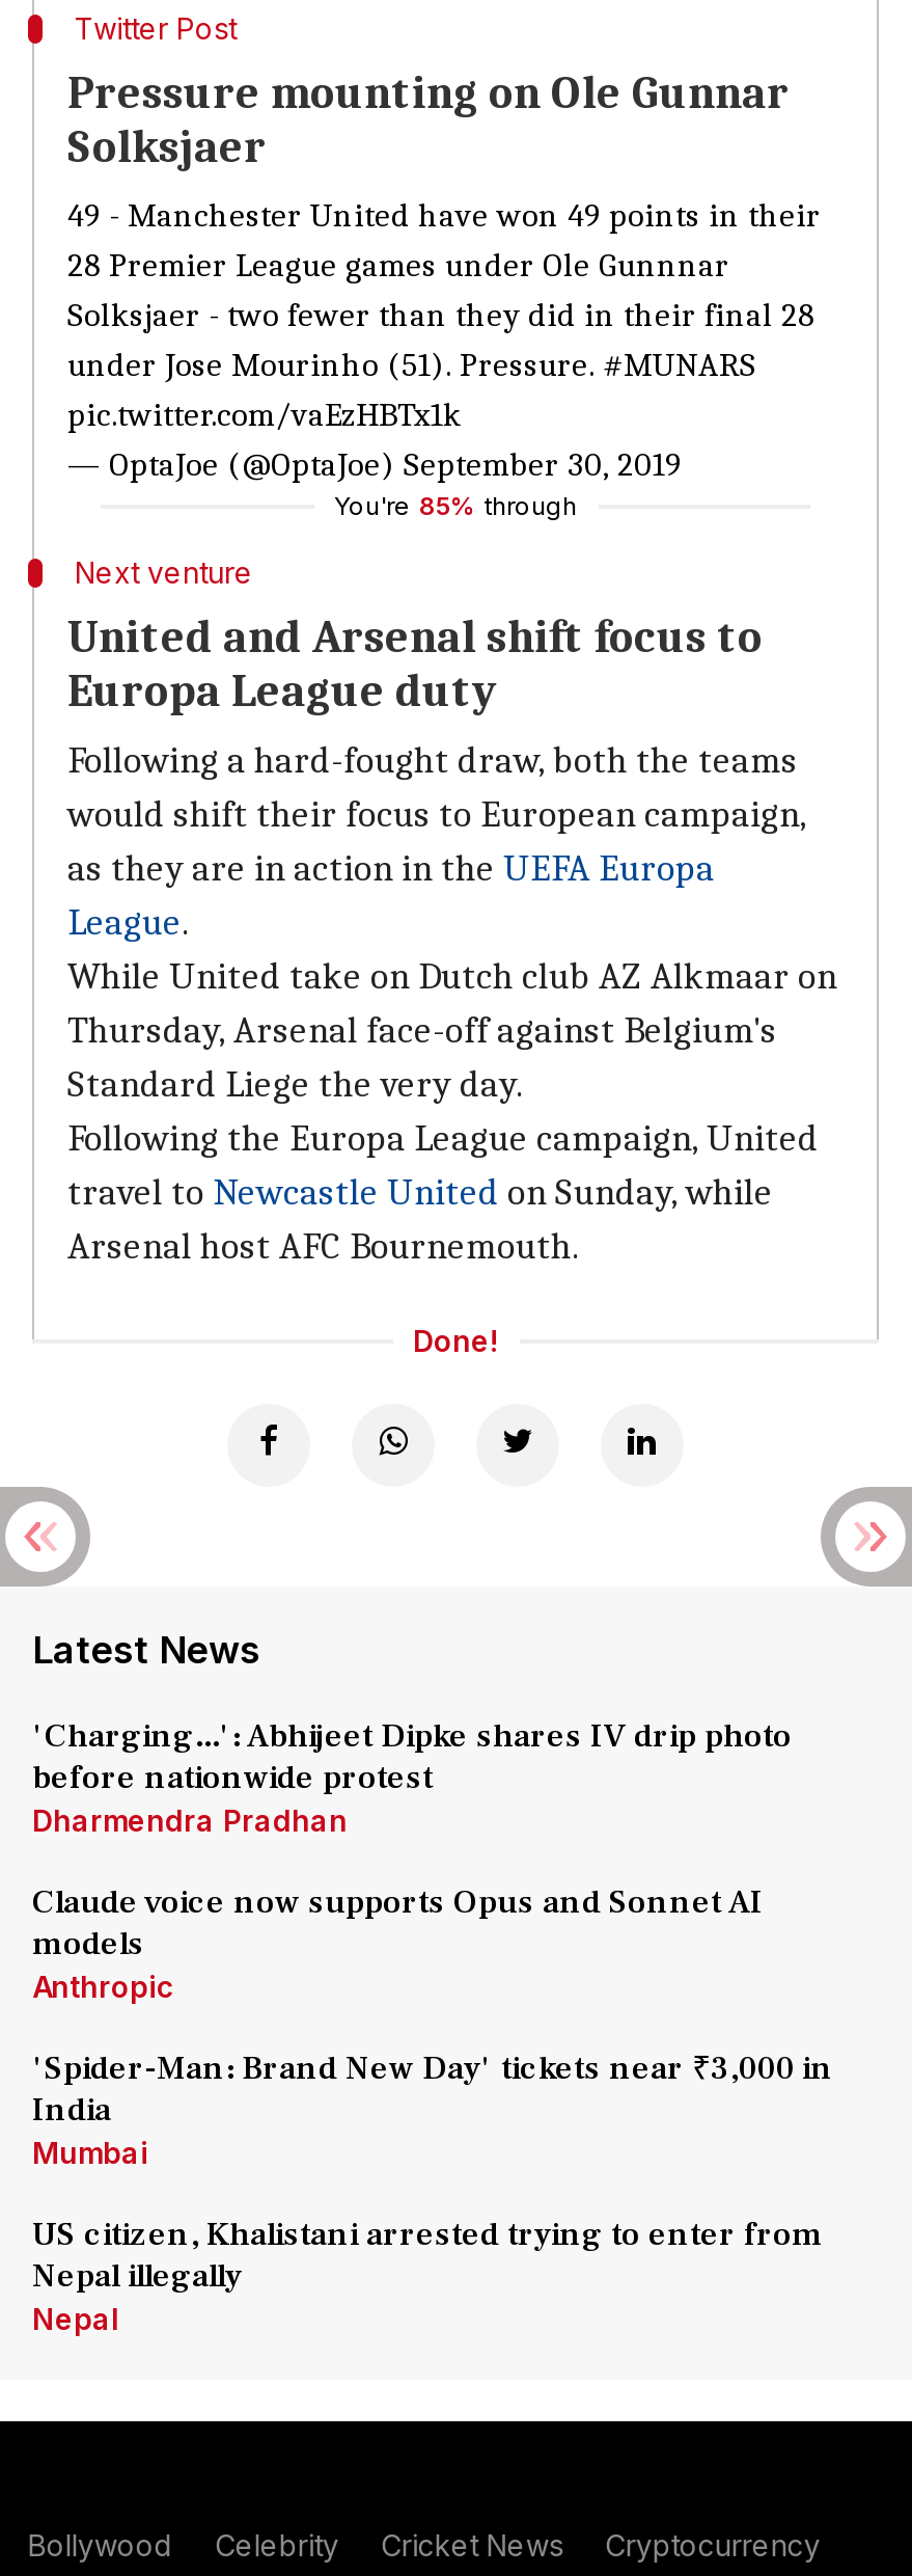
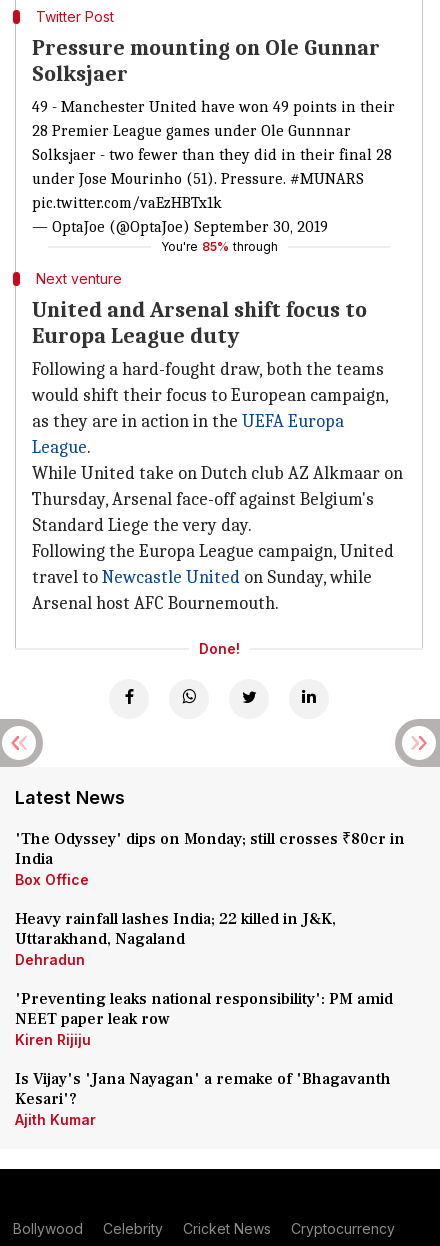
[32,1715,833,2089] 'Charging...': Abhijeet Dipke shares IV drip photo | before nationwide protest | Dharmendra Pradhan | Claude voice now supports Opus and Sonnet AI | models | Anthropic | 'Spider-Man: Brand New Day' tickets near ₹3,000 in -> [15,829,405,849] 'The Odyssey' dips on Monday; still crosses ₹80cr in
moved [32,2089,111,2131] -> [15,849,53,869]: India
[32,2135,823,2336] Mumbai | US citizen, Khalistani arrested trying to enter from | Nepal illegally | Nepal -> [15,871,393,1128] Box Office | Heavy rainfall lashes India; 22 killed in J&K, | Uttarakhand, Nagaland | Dehradun | 'Preventing leaks national responsibility': PM amid | NEET paper leak row | Kiren Rijiju | Is Vijay's 'Jana Nayagan' a remake of 'Bhagavanth | Kesari'? | Ajith Kumar

